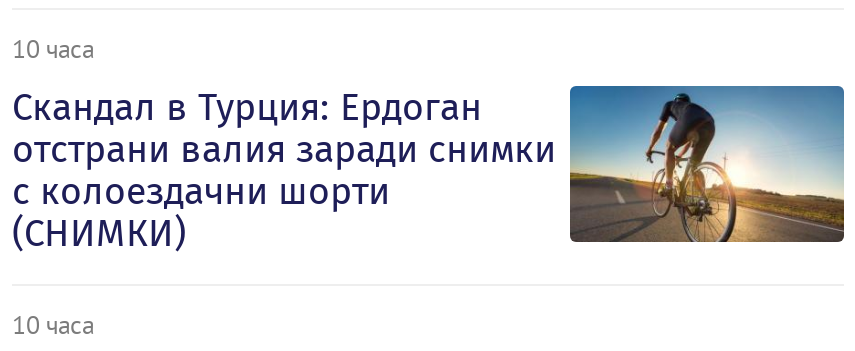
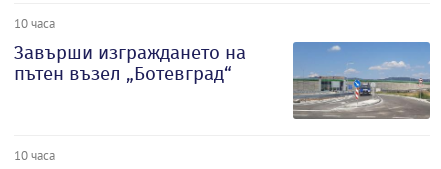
[12,84,556,256] Скандал в Турция: Ердоган | отстрани валия заради снимки | с колоездачни шорти | (СНИМКИ) -> [14,41,246,85] Завърши изграждането на | пътен възел „Ботевград“
[572,84,842,242] [image] -> [292,41,431,120] [image]

